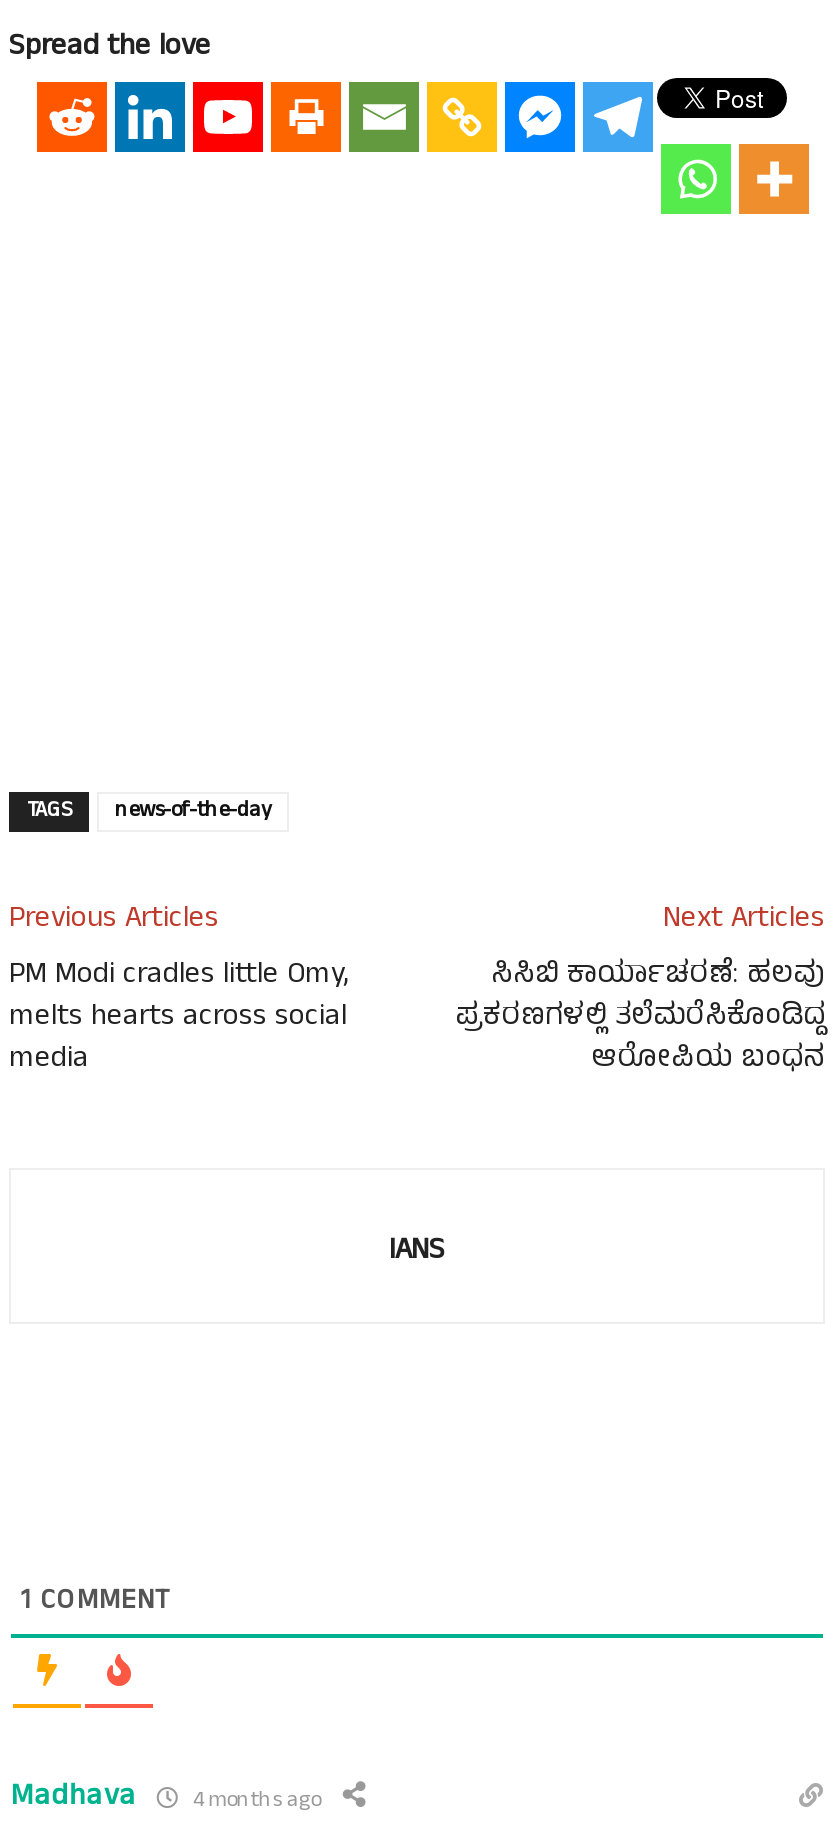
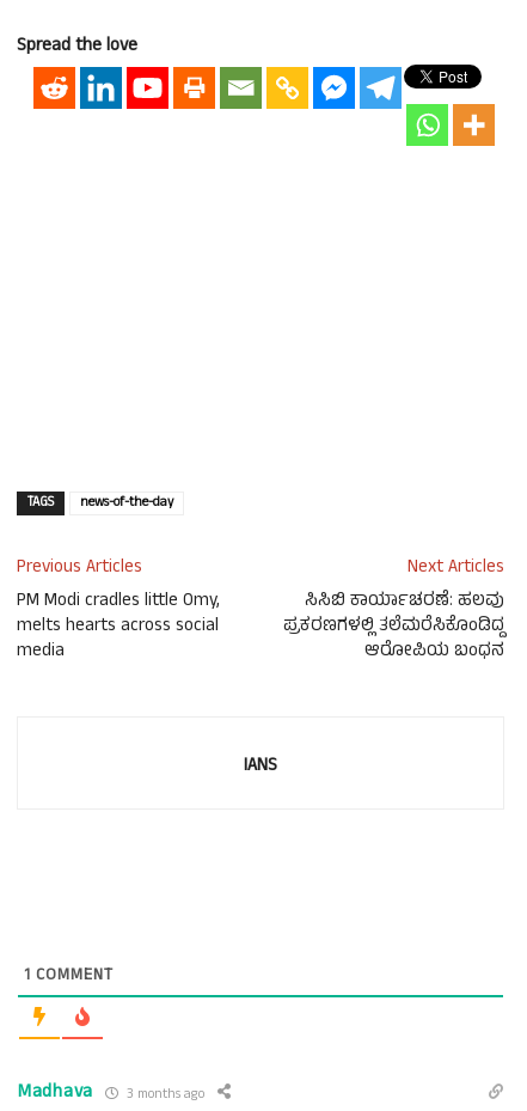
[11,1773,321,1823] Madhava 4 months ago -> [18,1078,204,1108] Madhava 3 months ago

